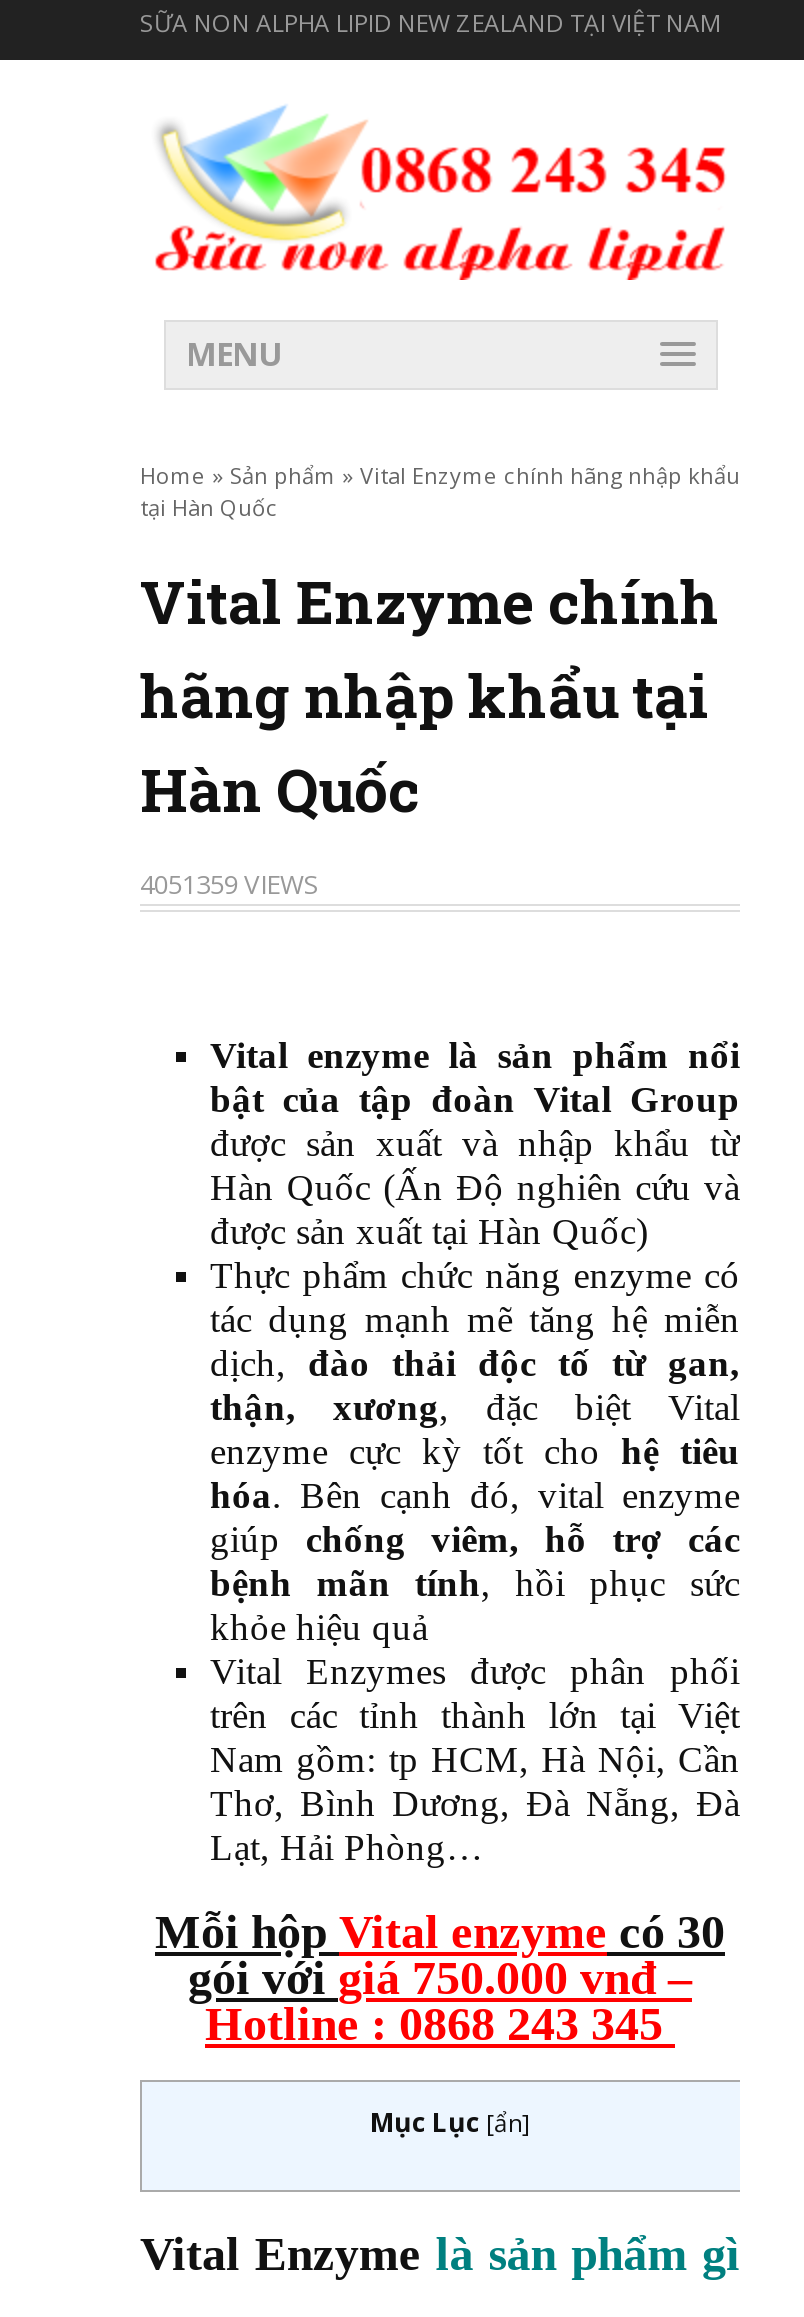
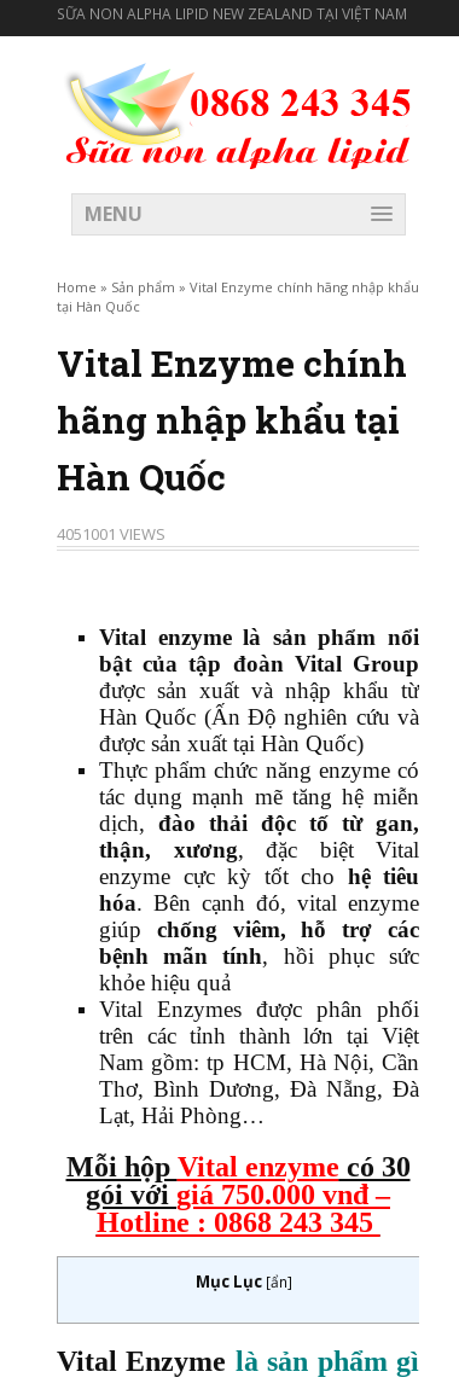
[140,866,320,902] 4051359 VIEWS -> [57,523,165,545] 4051001 VIEWS

